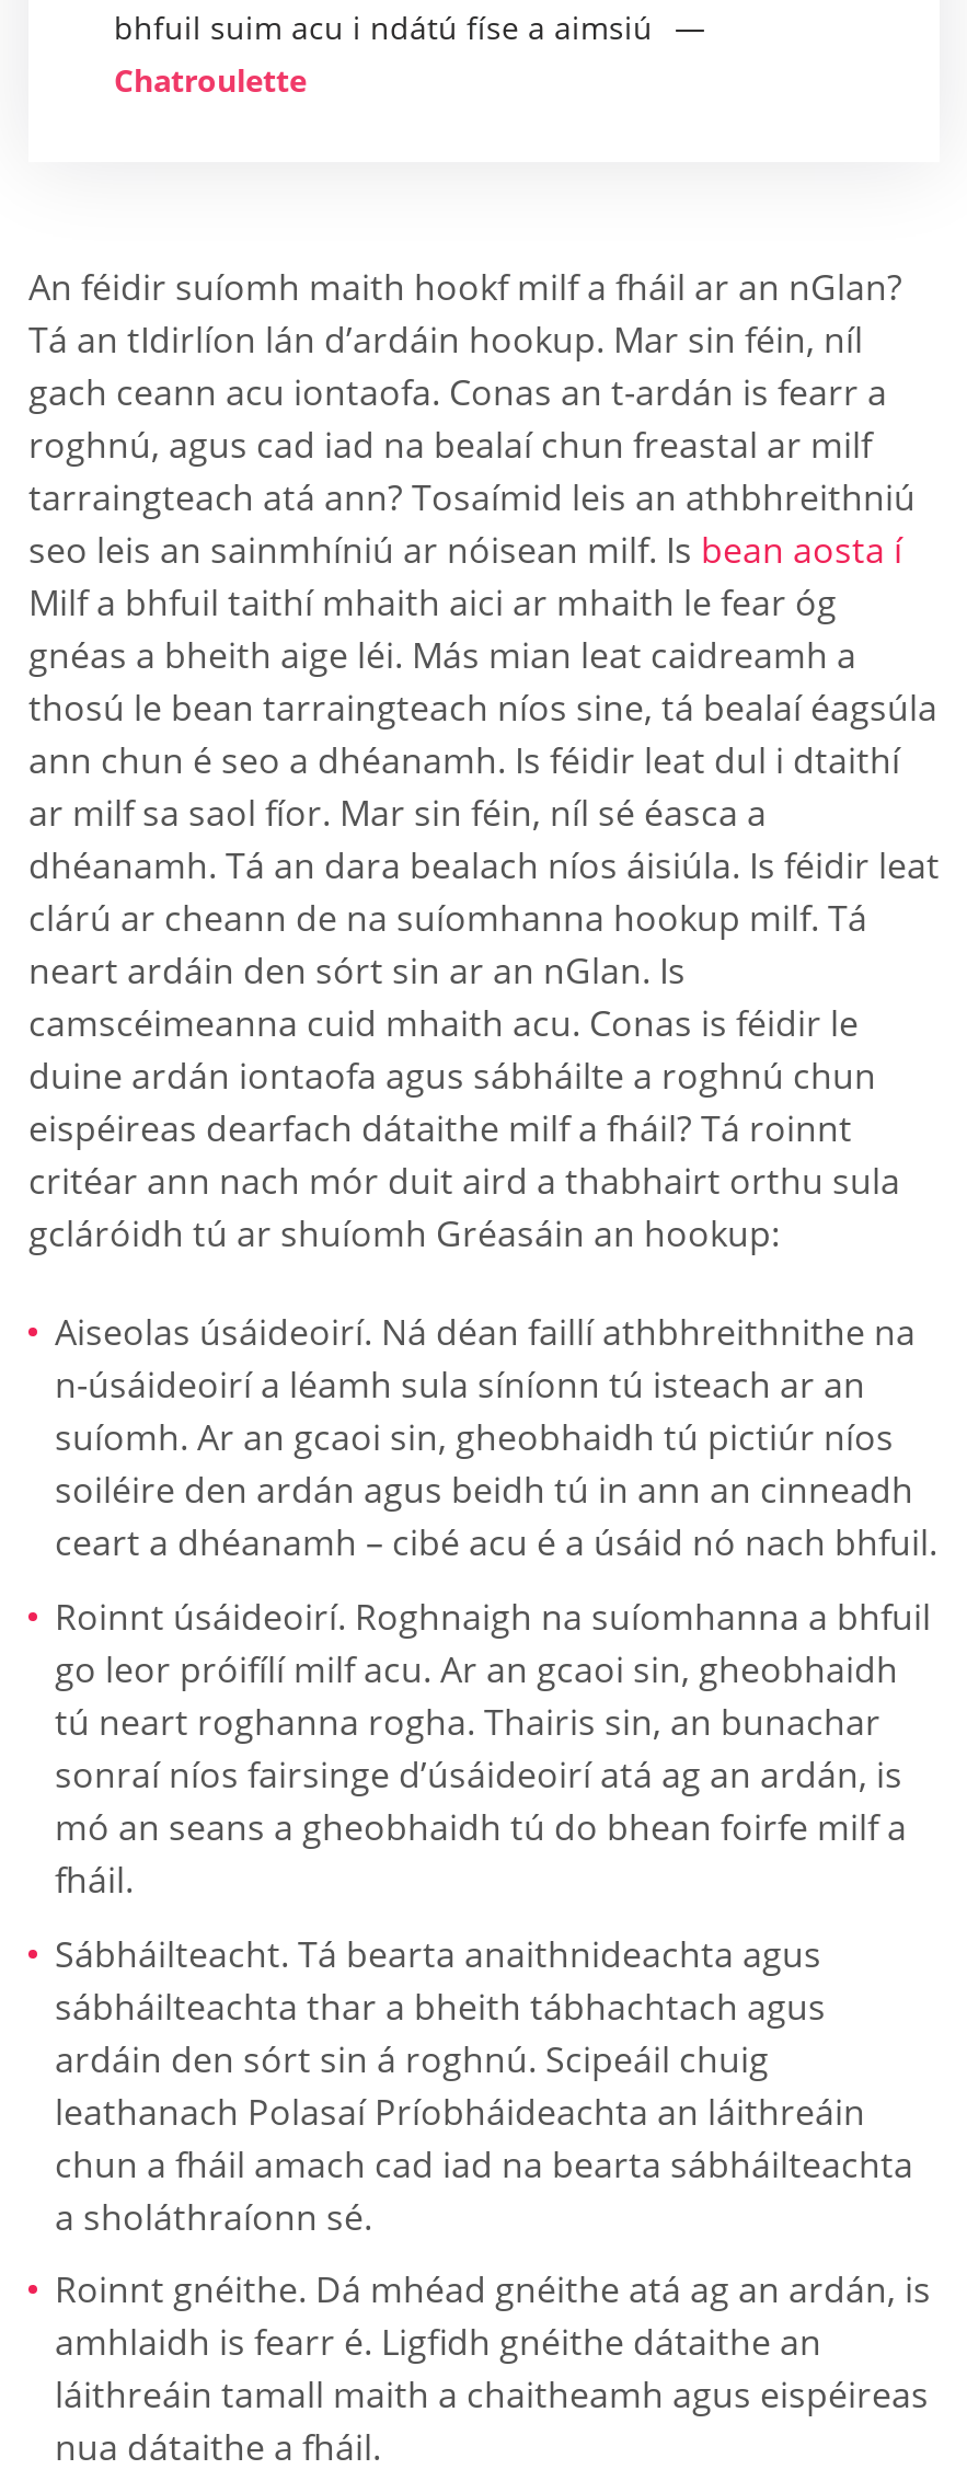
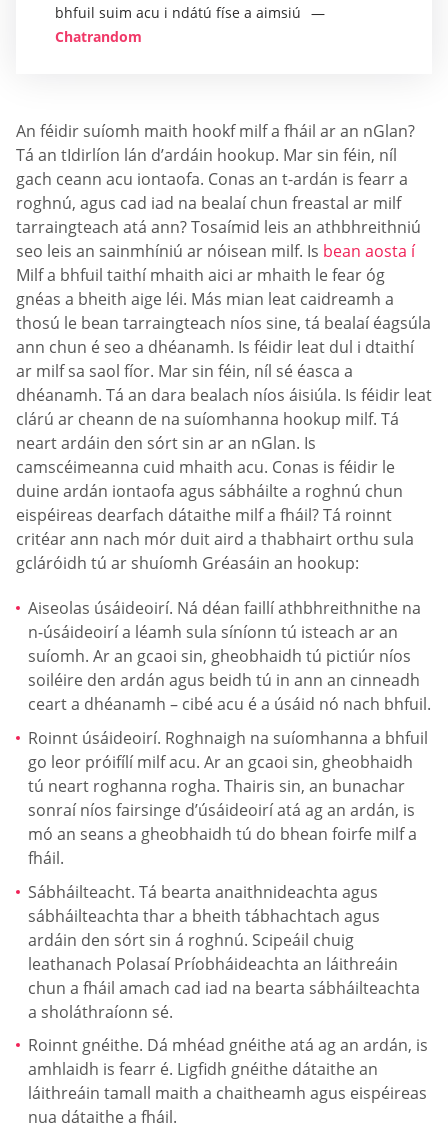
[114,59,307,101] Chatroulette -> [55,27,142,46] Chatrandom

